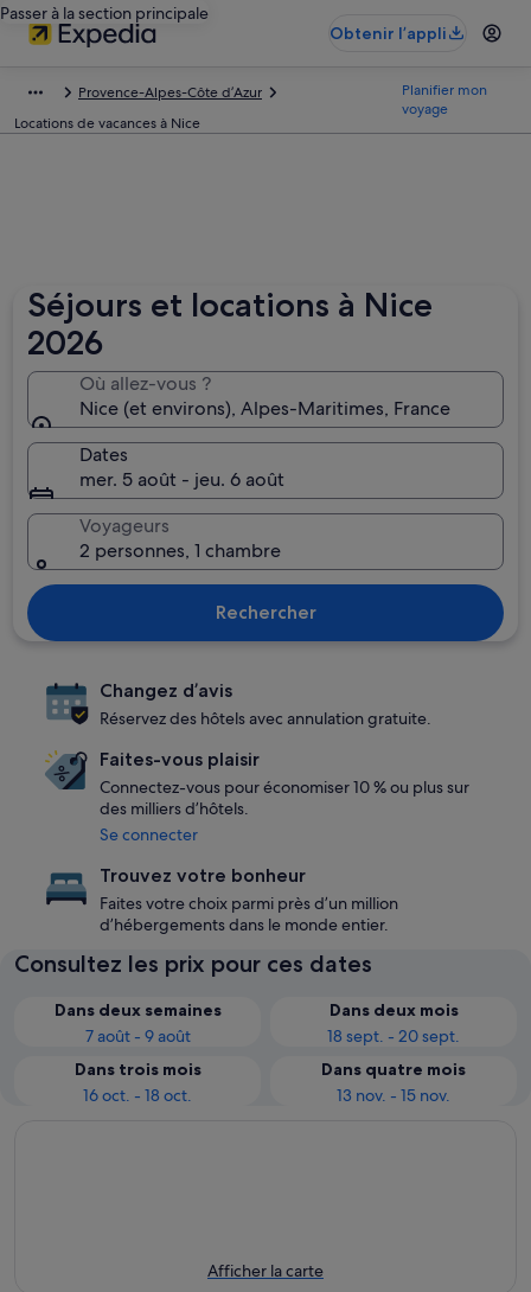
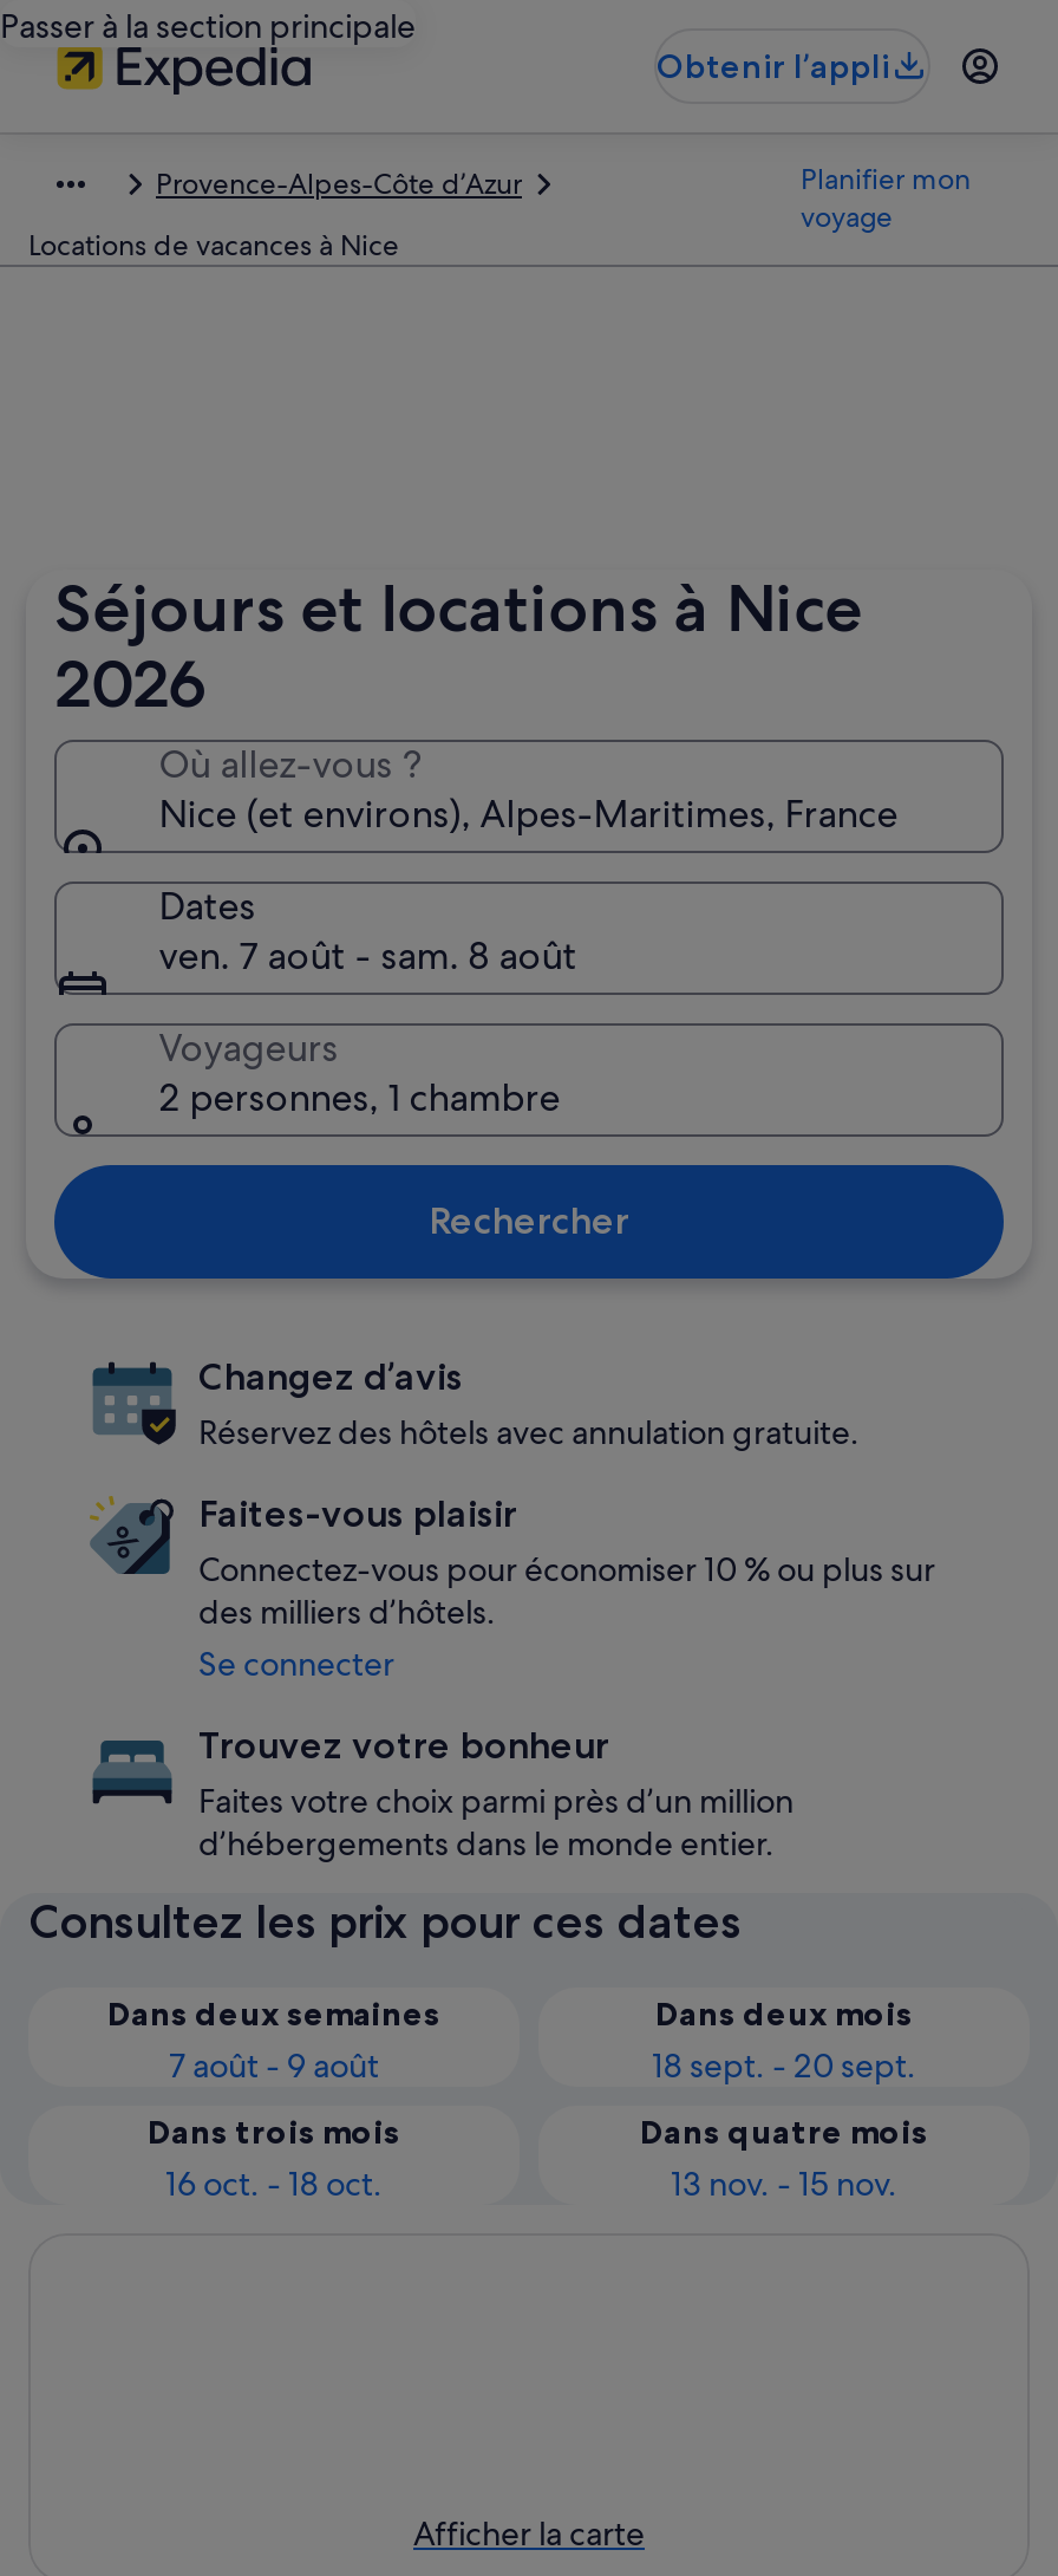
[80,467,285,492] mer. 5 août - jeu. 6 août -> [159,931,577,981] ven. 7 août - sam. 8 août

